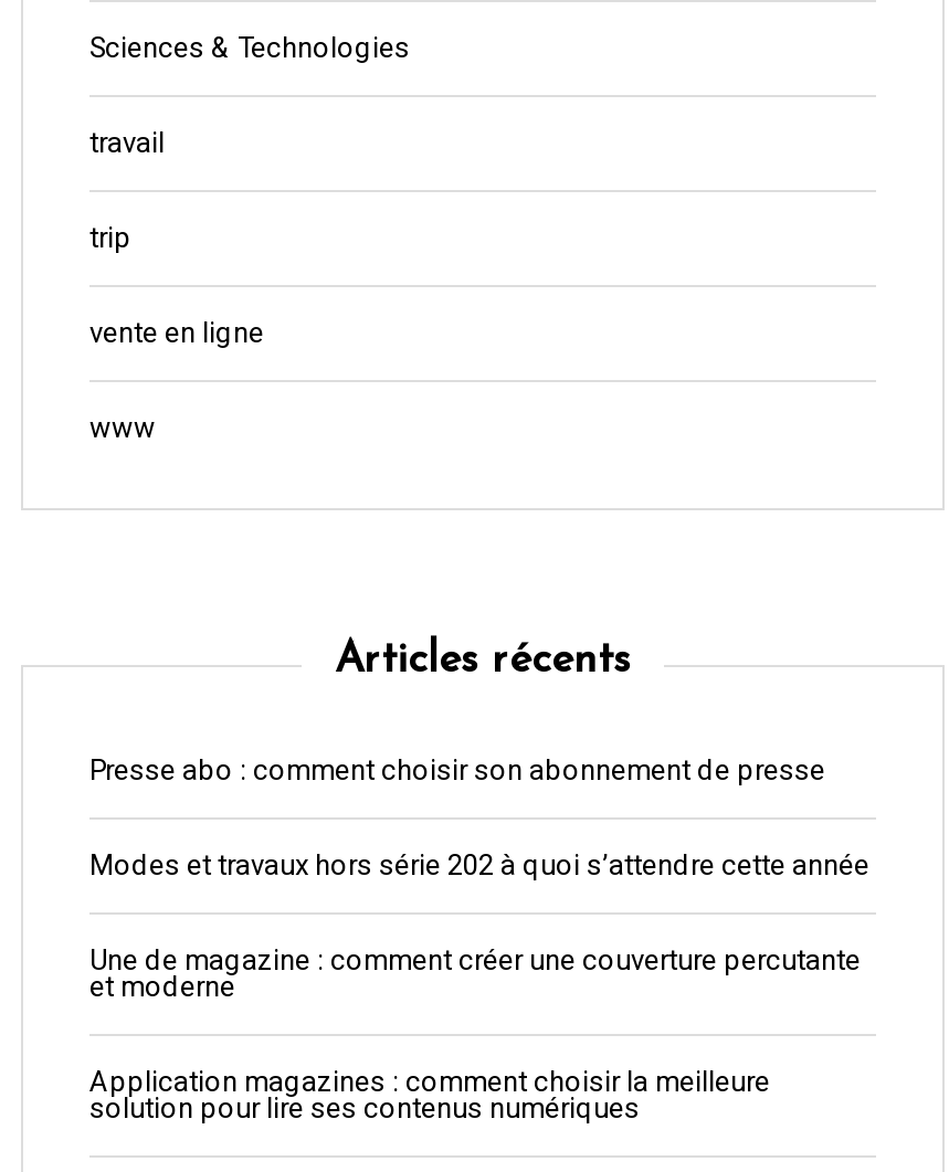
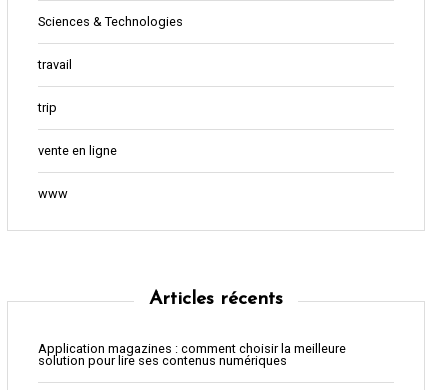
[89,753,869,1003] Presse abo : comment choisir son abonnement de presse | Modes et travaux hors série 202 à quoi s’attendre cette année | Une de magazine : comment créer une couverture percutante | et moderne -> none

